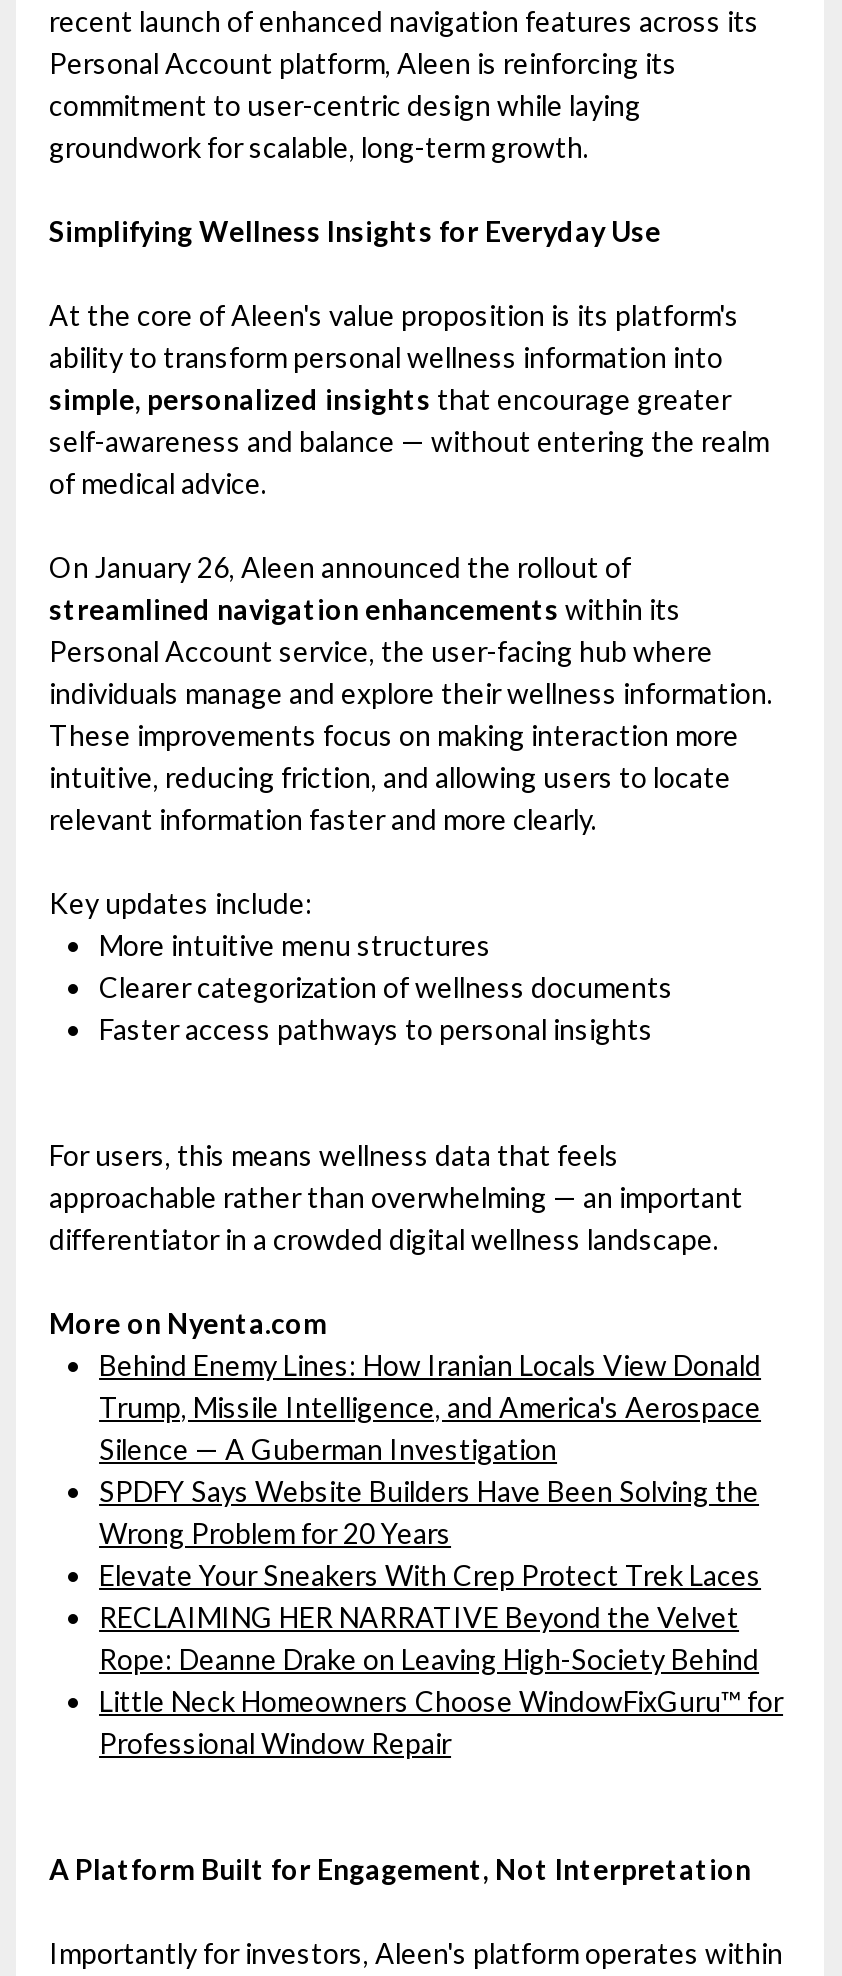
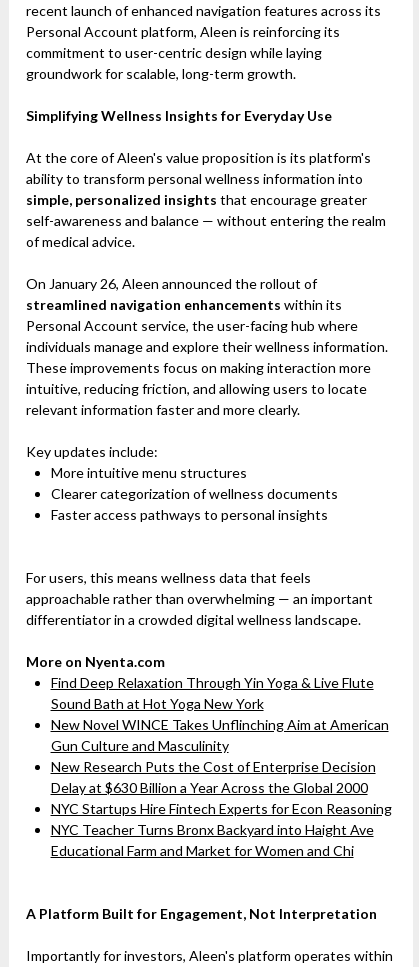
[99,1348,783,1760] Behind Enemy Lines: How Iranian Locals View Donald | Trump, Missile Intelligence, and America's Aerospace | Silence — A Guberman Investigation | SPDFY Says Website Builders Have Been Solving the | Wrong Problem for 20 Years | Elevate Your Sneakers With Crep Protect Trek Laces | RECLAIMING HER NARRATIVE Beyond the Velvet | Rope: Deanne Drake on Leaving High-Society Behind | Little Neck Homeowners Choose WindowFixGuru™ for | Professional Window Repair -> [50,674,391,859] Find Deep Relaxation Through Yin Yoga & Live Flute | Sound Bath at Hot Yoga New York | New Novel WINCE Takes Unflinching Aim at American | Gun Culture and Masculinity | New Research Puts the Cost of Enterprise Decision | Delay at $630 Billion a Year Across the Global 2000 | NYC Startups Hire Fintech Experts for Econ Reasoning | NYC Teacher Turns Bronx Backyard into Haight Ave | Educational Farm and Market for Women and Chi

